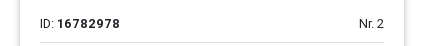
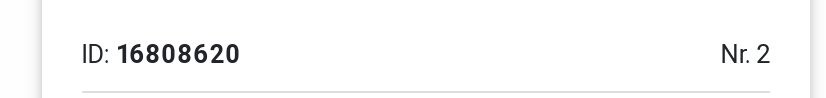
[40,14,120,31] ID: 16782978 -> [81,36,241,70] ID: 16808620

